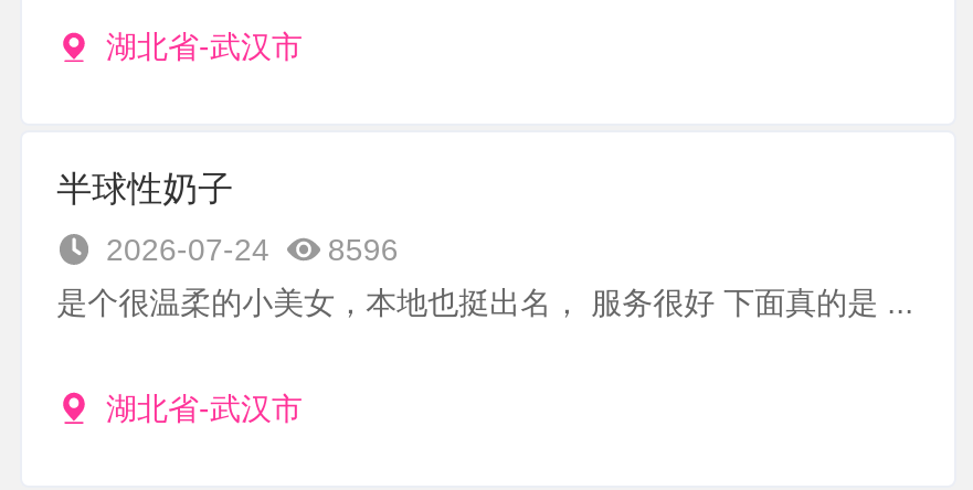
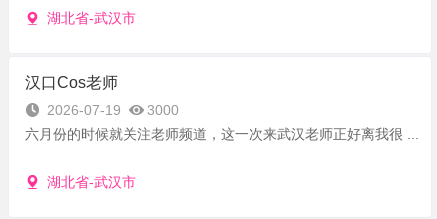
[57,170,233,207] 半球性奶子 -> [25,74,118,91] 汉口Cos老师
[106,231,398,267] 2026-07-24 | 8596 -> [47,102,179,118] 2026-07-19 | 3000
[57,284,914,320] 是个很温柔的小美女，本地也挺出名， 服务很好 下面真的是 ... -> [25,126,419,142] 六月份的时候就关注老师频道，这一次来武汉老师正好离我很 ...

